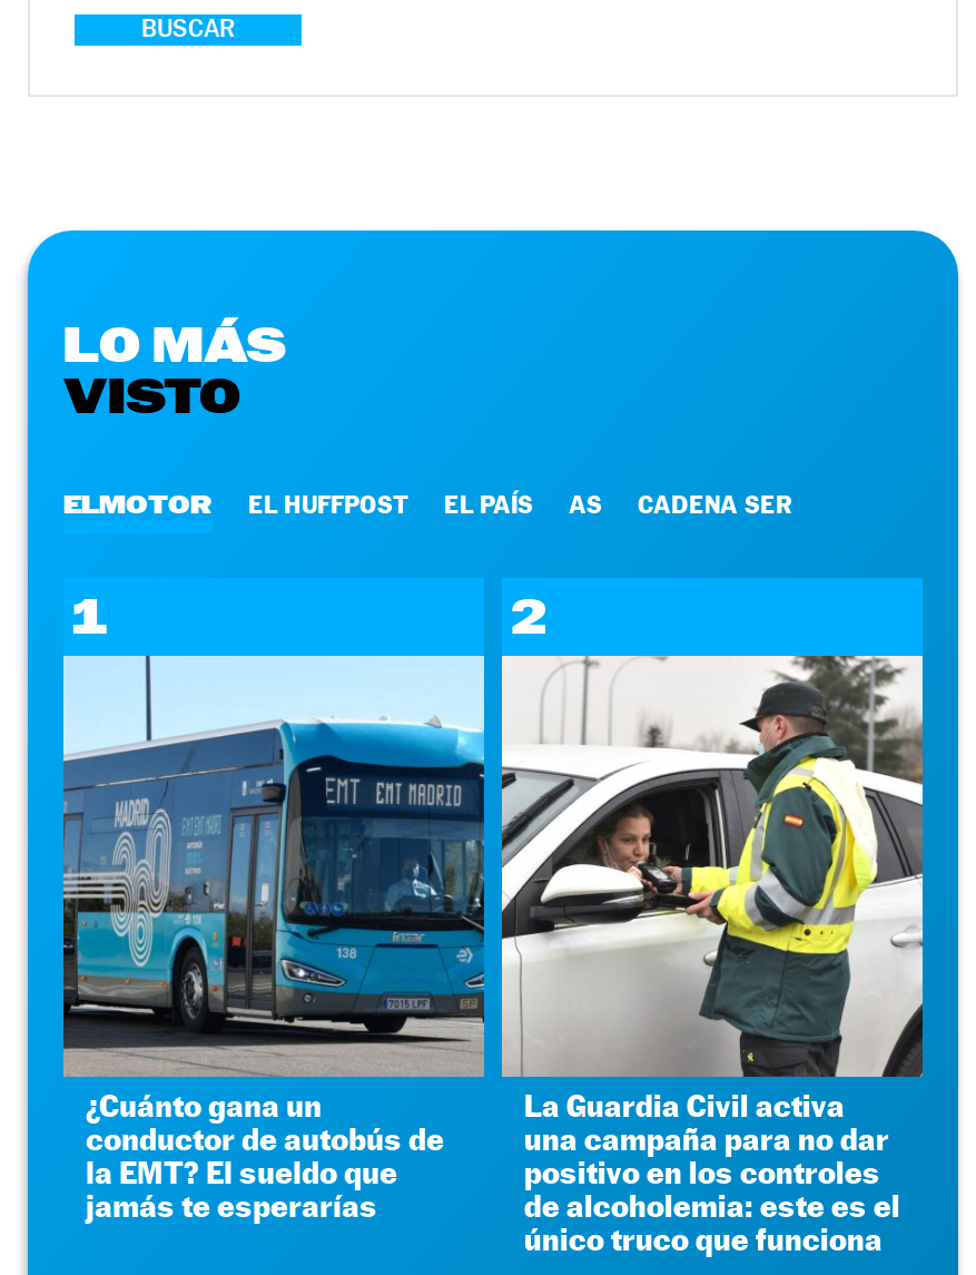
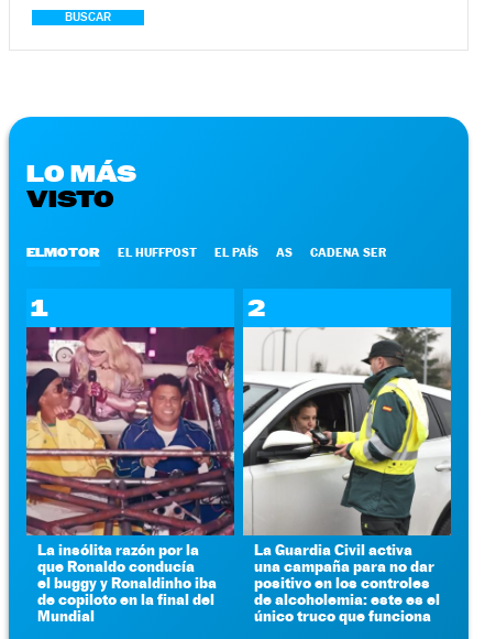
[61,654,486,1224] [image] | ¿Cuánto gana un | conductor de autobús de | la EMT? El sueldo que | jamás te esperarías -> [25,326,235,625] [image] | La insólita razón por la | que Ronaldo conducía | el buggy y Ronaldinho iba | de copiloto en la final del | Mundial

